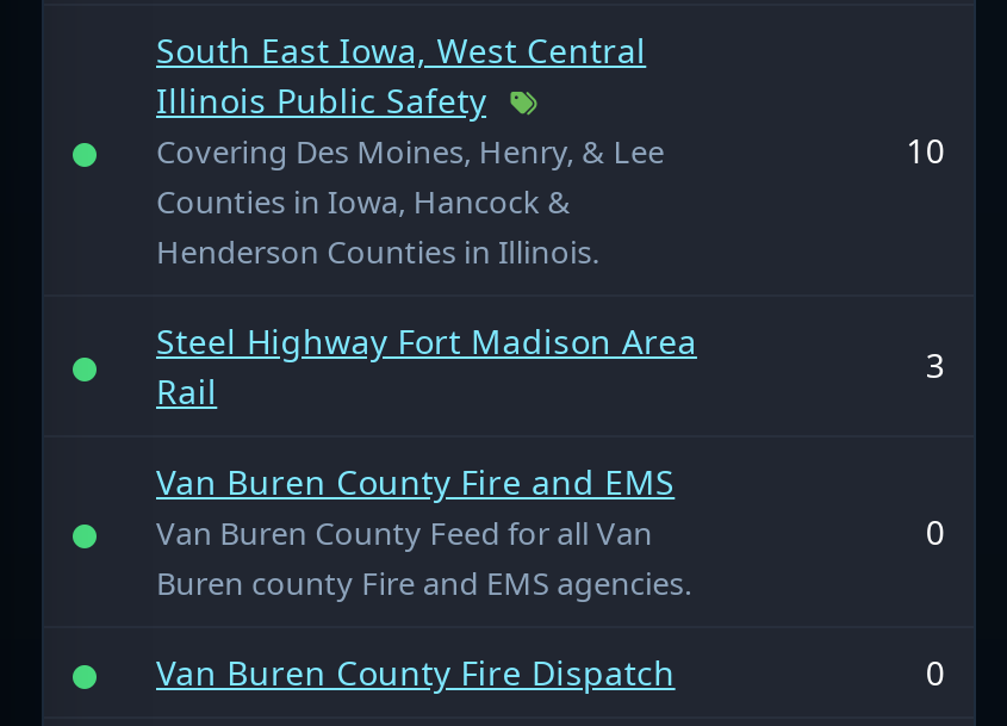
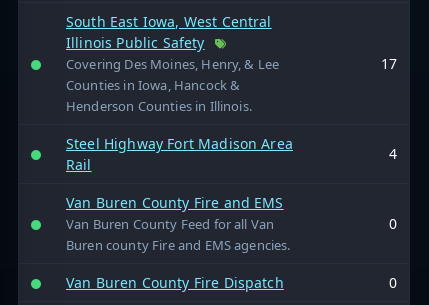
[906,128,945,173] 10 -> [381,54,397,73] 17
[925,342,945,387] 3 -> [389,144,397,163] 4

